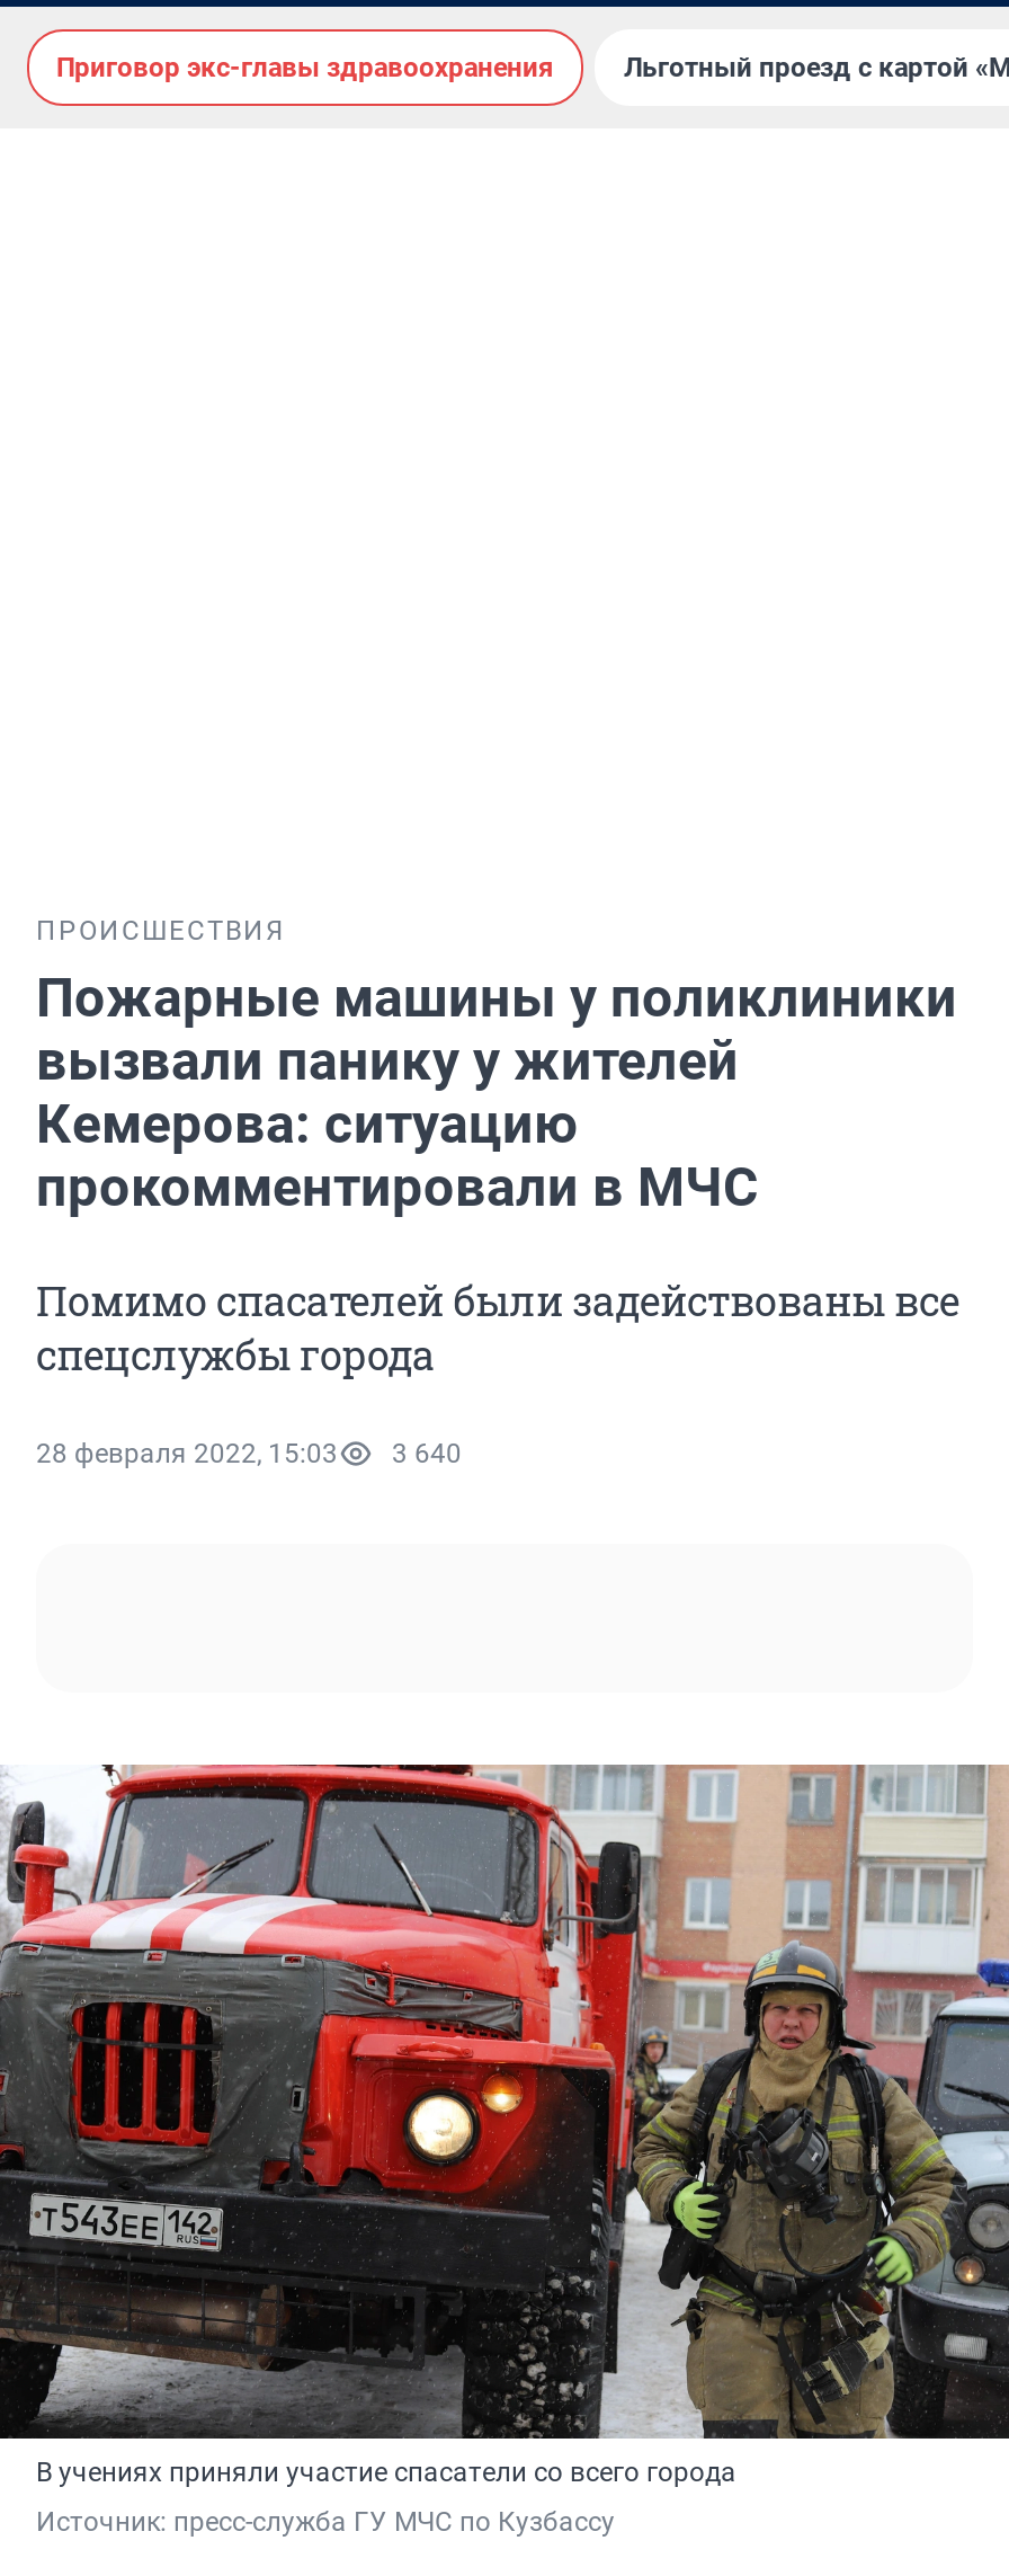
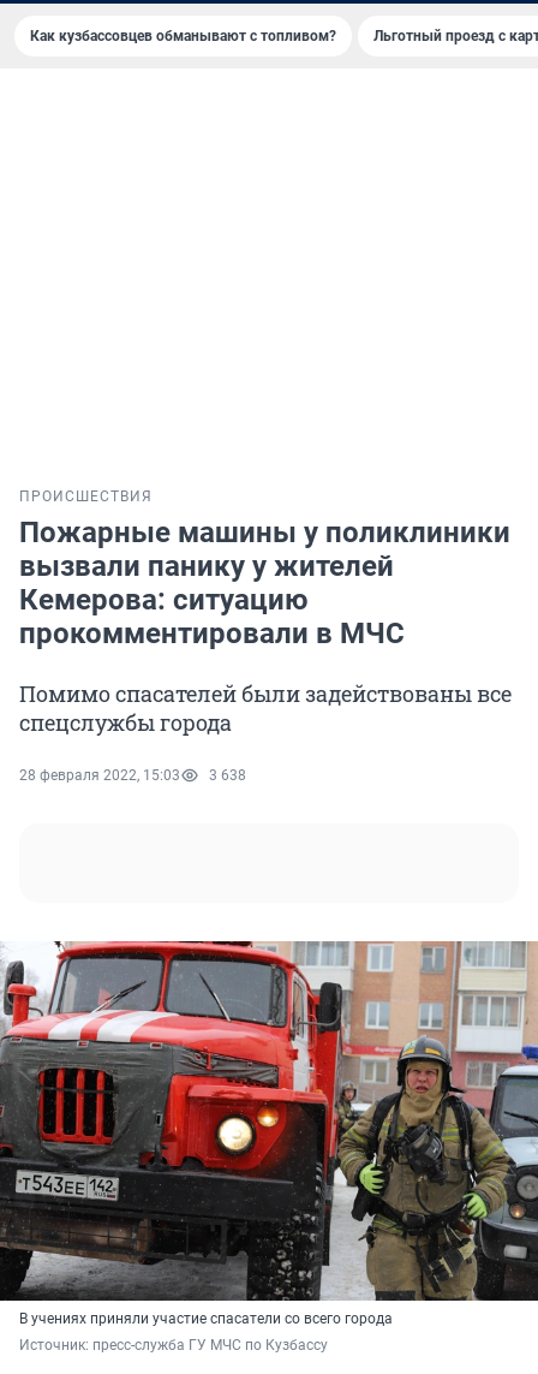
[56,52,554,83] Приговор экс-главы здравоохранения -> [30,28,336,44] Как кузбассовцев обманывают с топливом?
[36,1438,462,1470] 28 февраля 2022, 15:03 3 640 -> [19,767,246,784] 28 февраля 2022, 15:03 3 638

